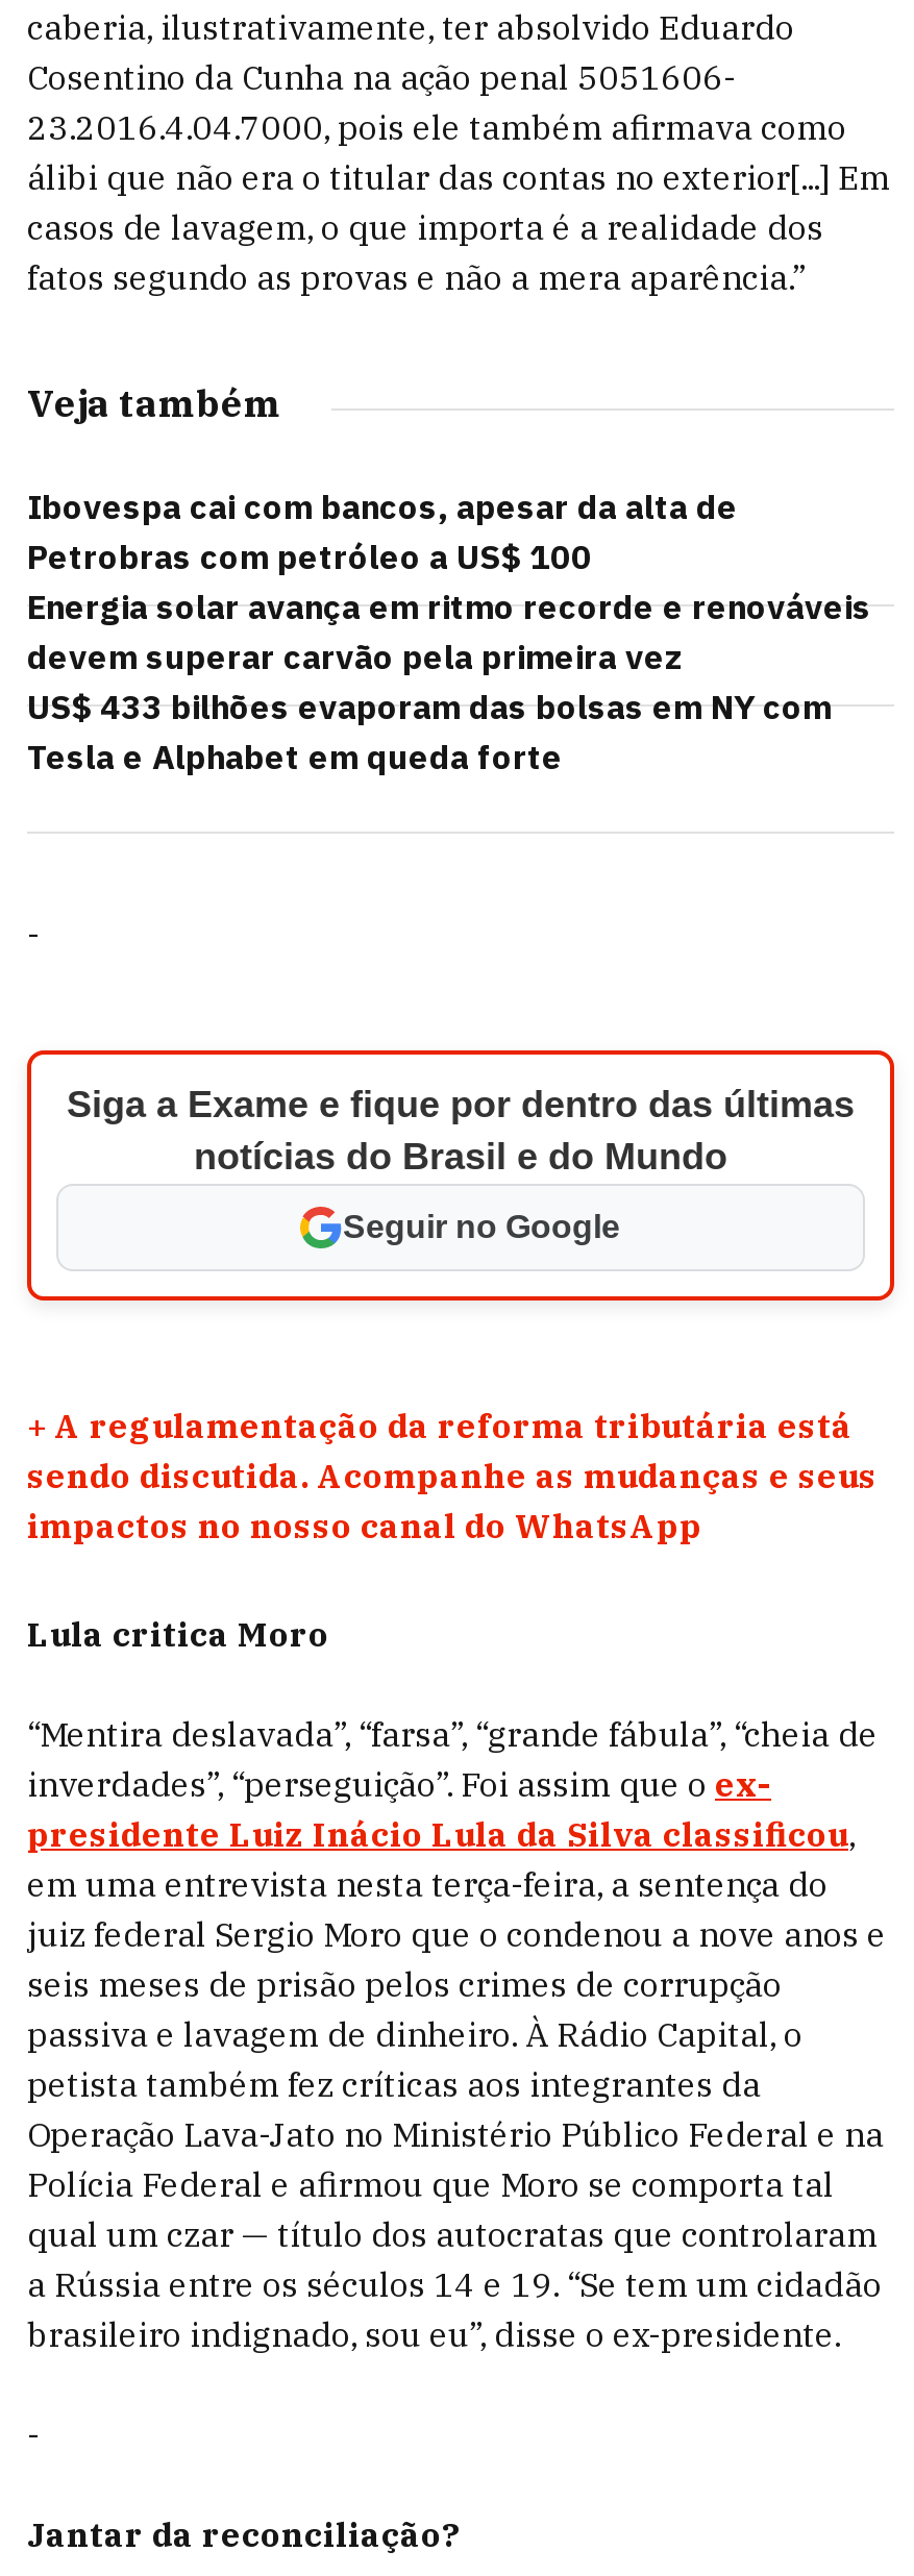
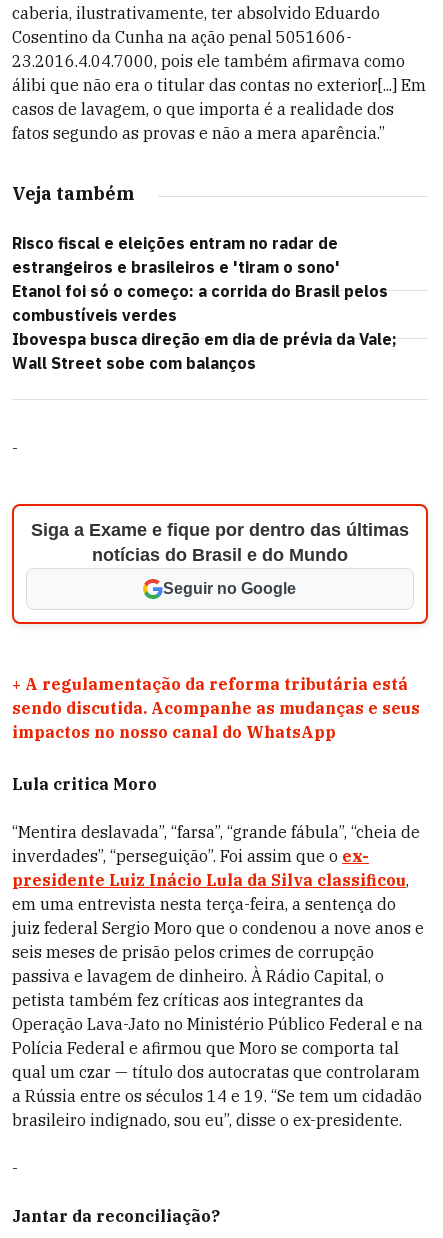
[27,486,871,777] Ibovespa cai com bancos, apesar da alta de | Petrobras com petróleo a US$ 100 | Energia solar avança em ritmo recorde e renováveis | devem superar carvão pela primeira vez | US$ 433 bilhões evaporam das bolsas em NY com | Tesla e Alphabet em queda forte -> [12,233,397,373] Risco fiscal e eleições entram no radar de | estrangeiros e brasileiros e 'tiram o sono' | Etanol foi só o começo: a corrida do Brasil pelos | combustíveis verdes | Ibovespa busca direção em dia de prévia da Vale; | Wall Street sobe com balanços

